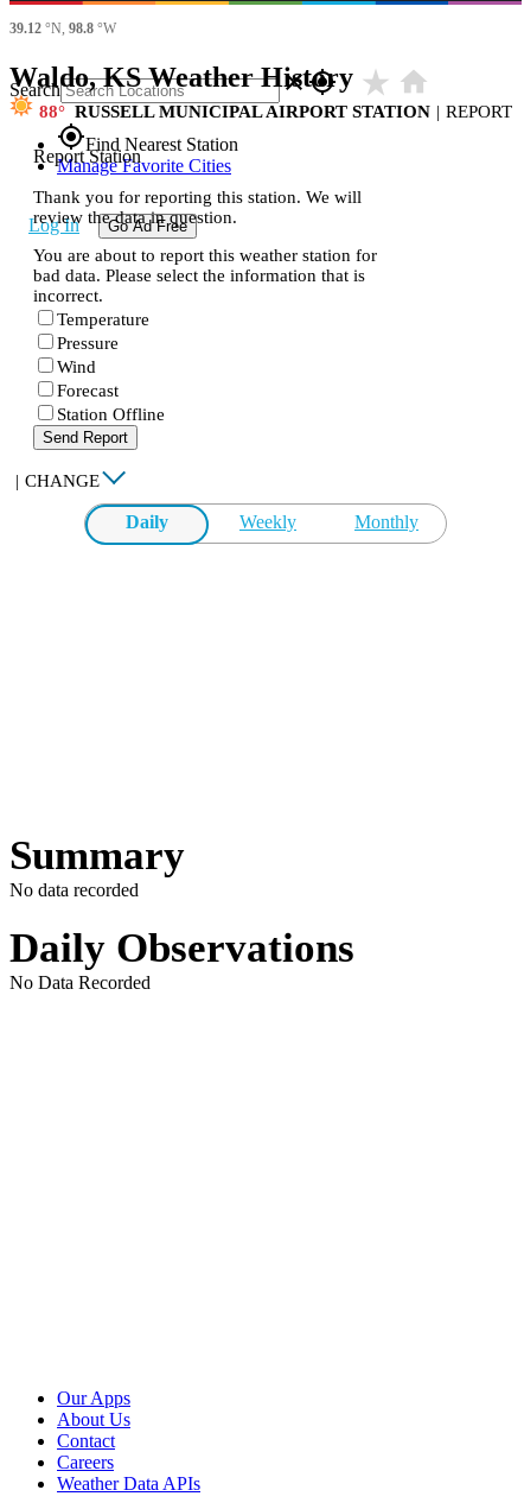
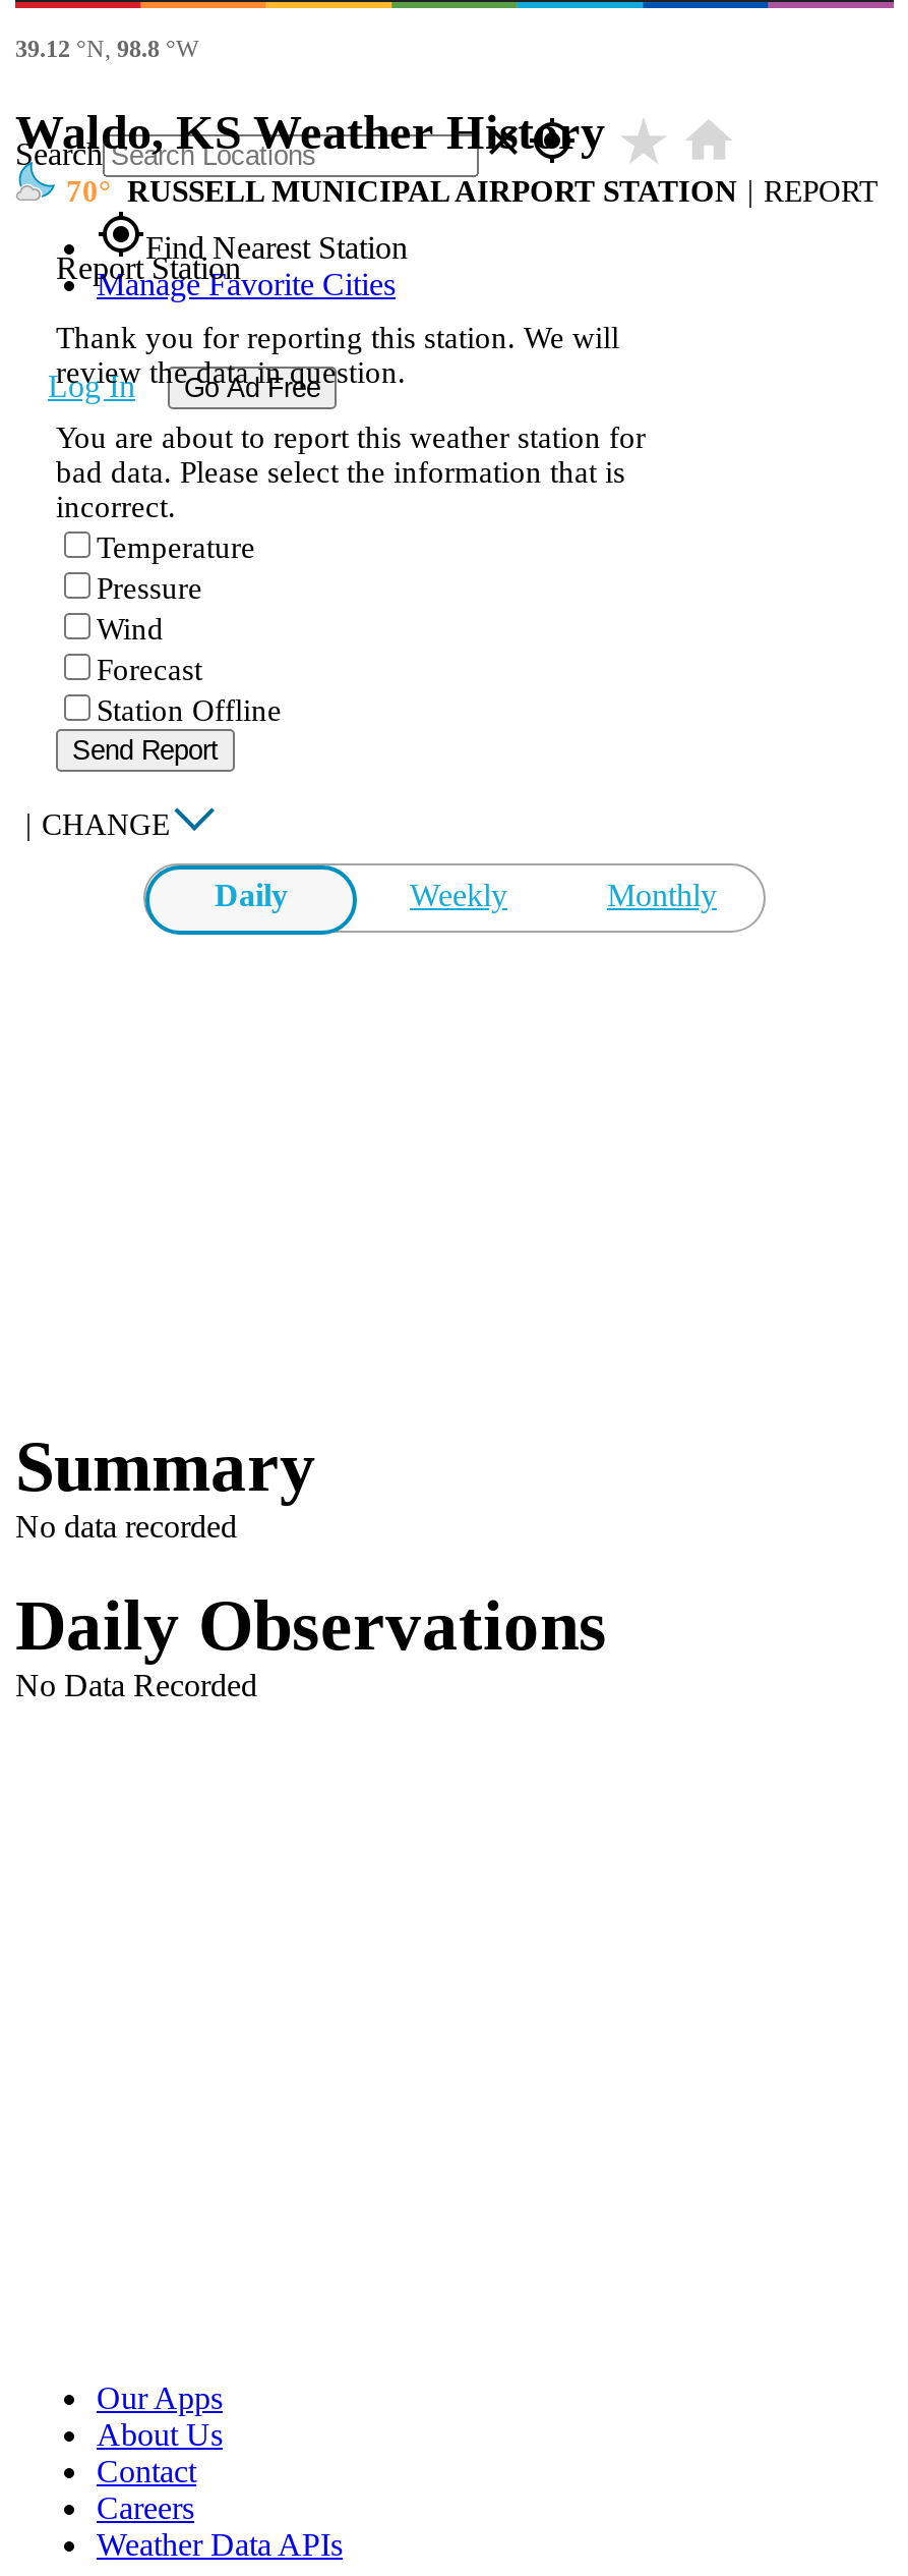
[39,102,58,121] 88 -> [66,175,99,208] 70

